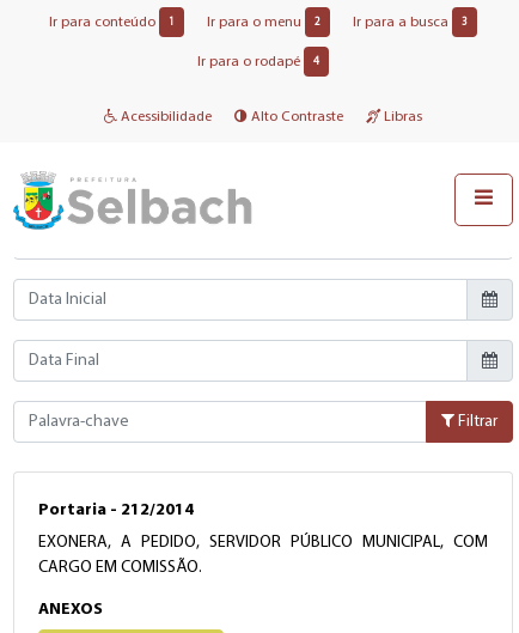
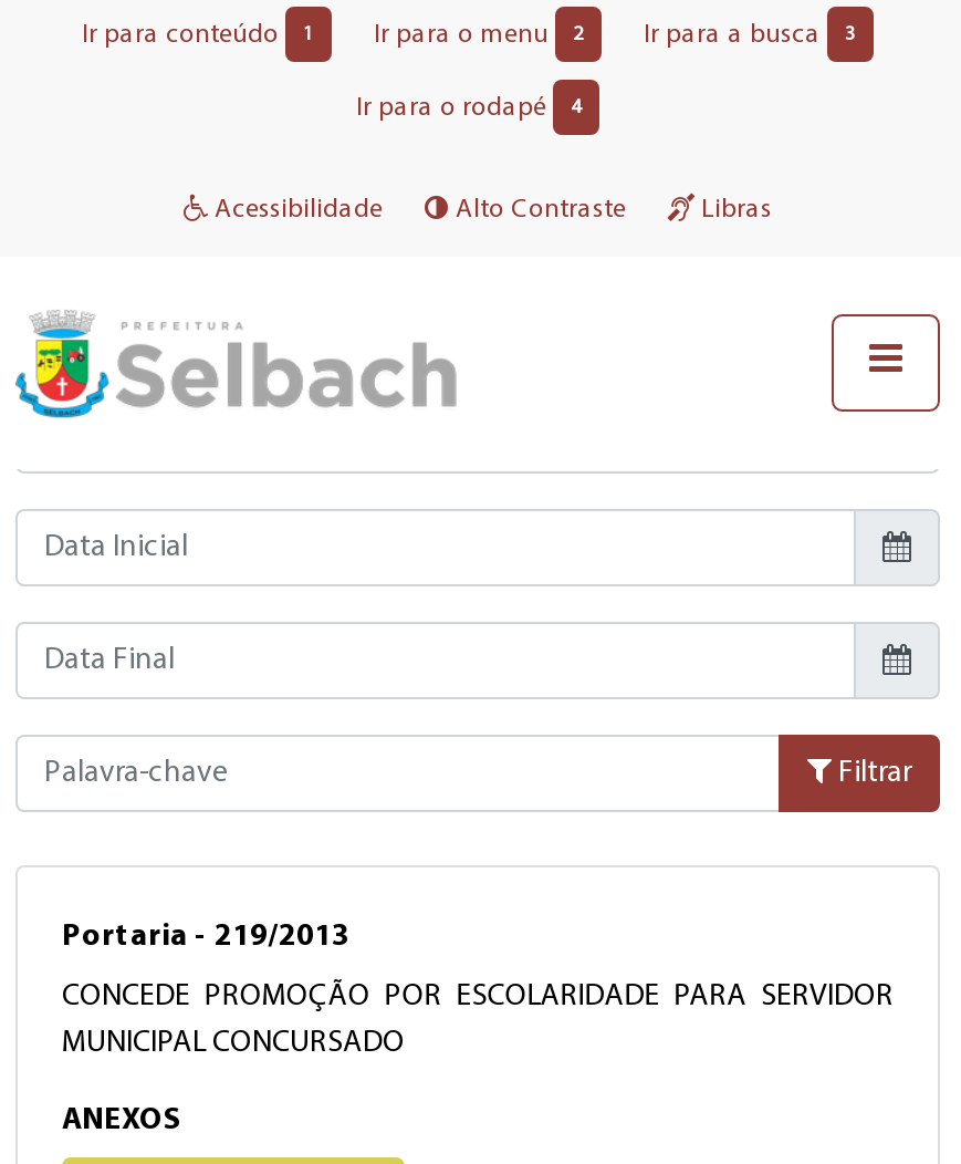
[38,501,194,519] Portaria - 212/2014 -> [62,920,349,953] Portaria - 219/2013
[38,533,488,576] EXONERA, A PEDIDO, SERVIDOR PÚBLICO MUNICIPAL, COM | CARGO EM COMISSÃO. -> [62,979,894,1059] CONCEDE PROMOÇÃO POR ESCOLARIDADE PARA SERVIDOR | MUNICIPAL CONCURSADO

